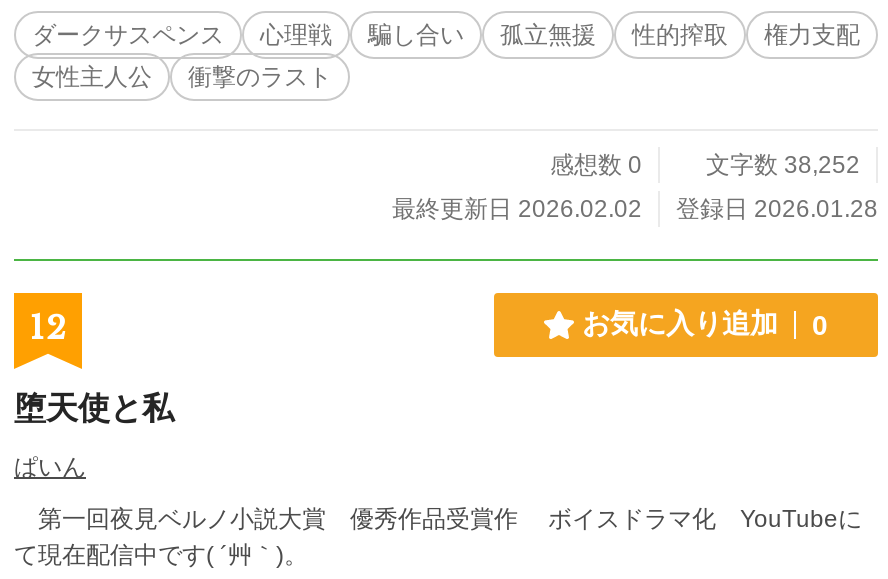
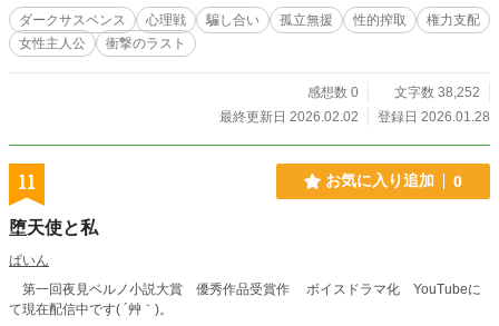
[30,307,66,347] 12 -> [18,171,36,194] 11

